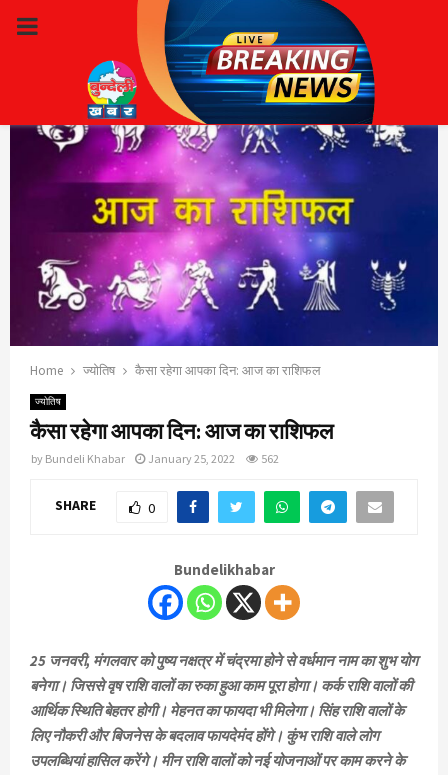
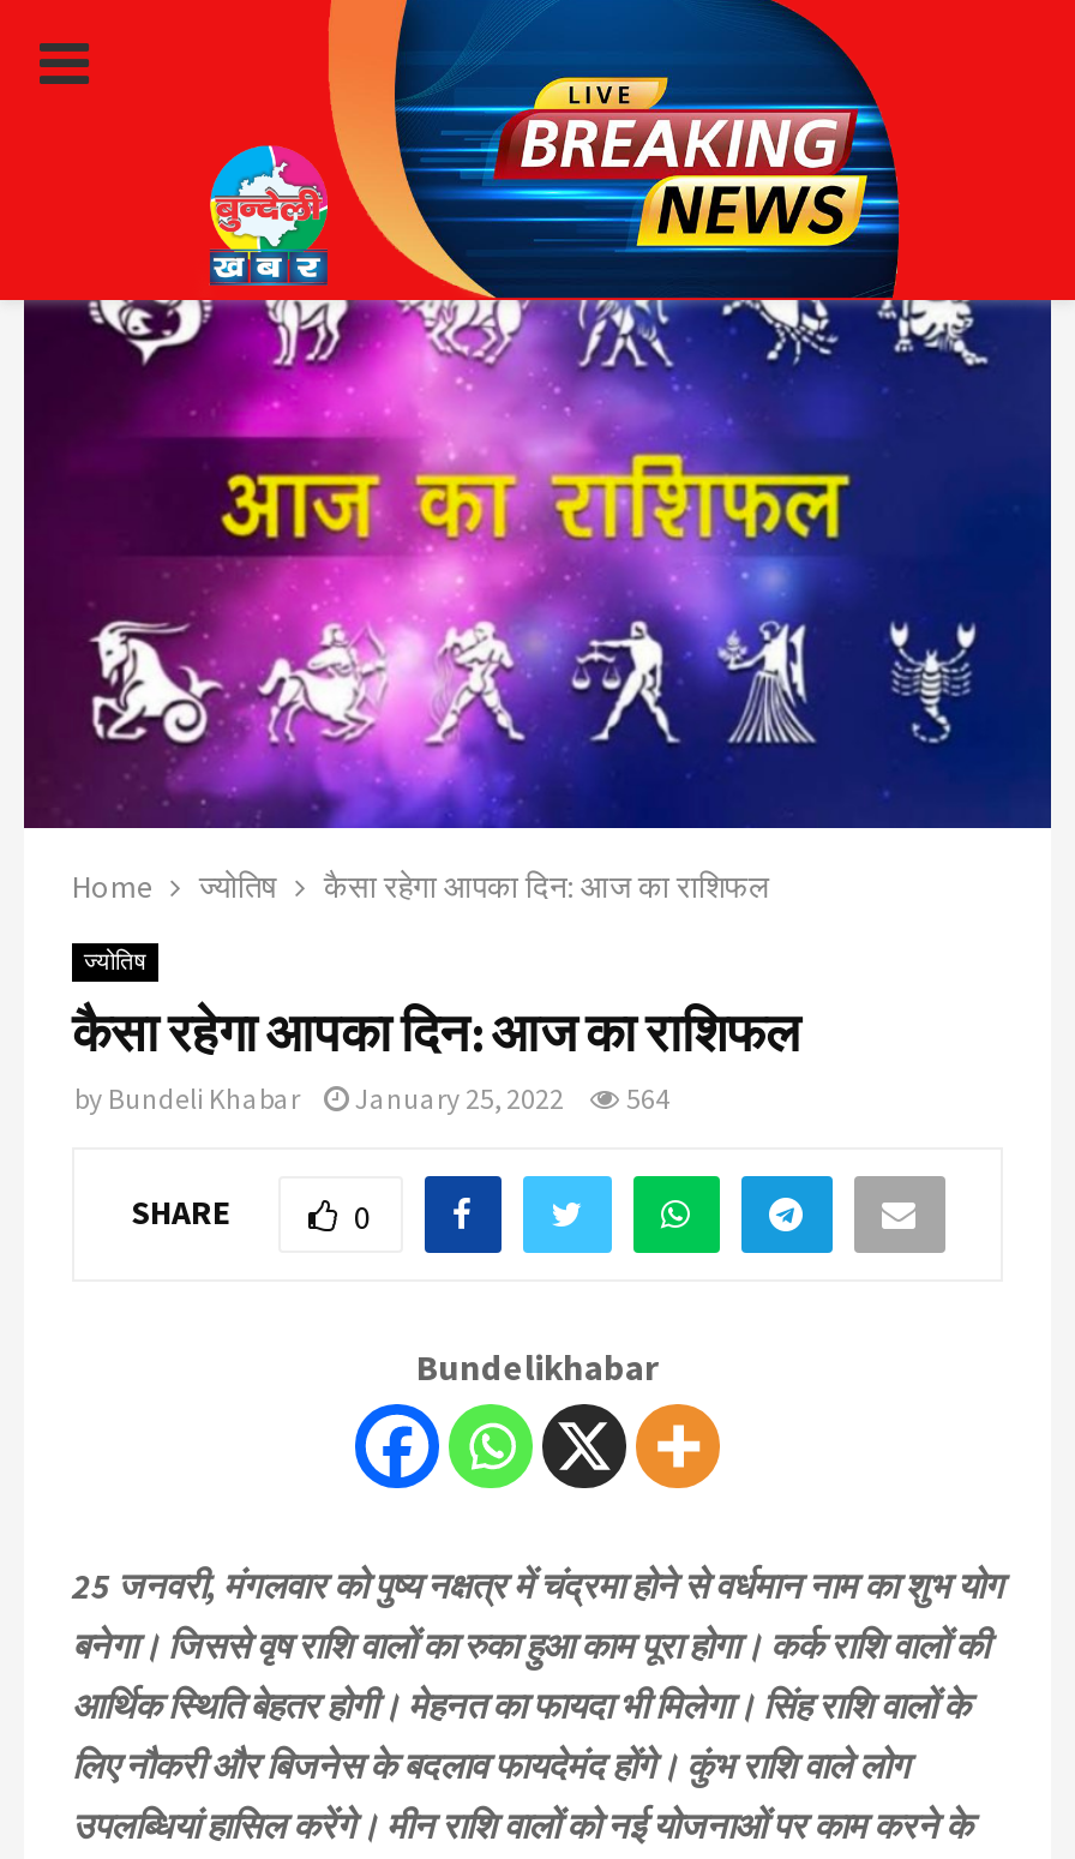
[31,451,279,466] by Bundeli Khabar January 25, 2022 562 -> [74,1081,669,1117] by Bundeli Khabar January 25, 2022 564

